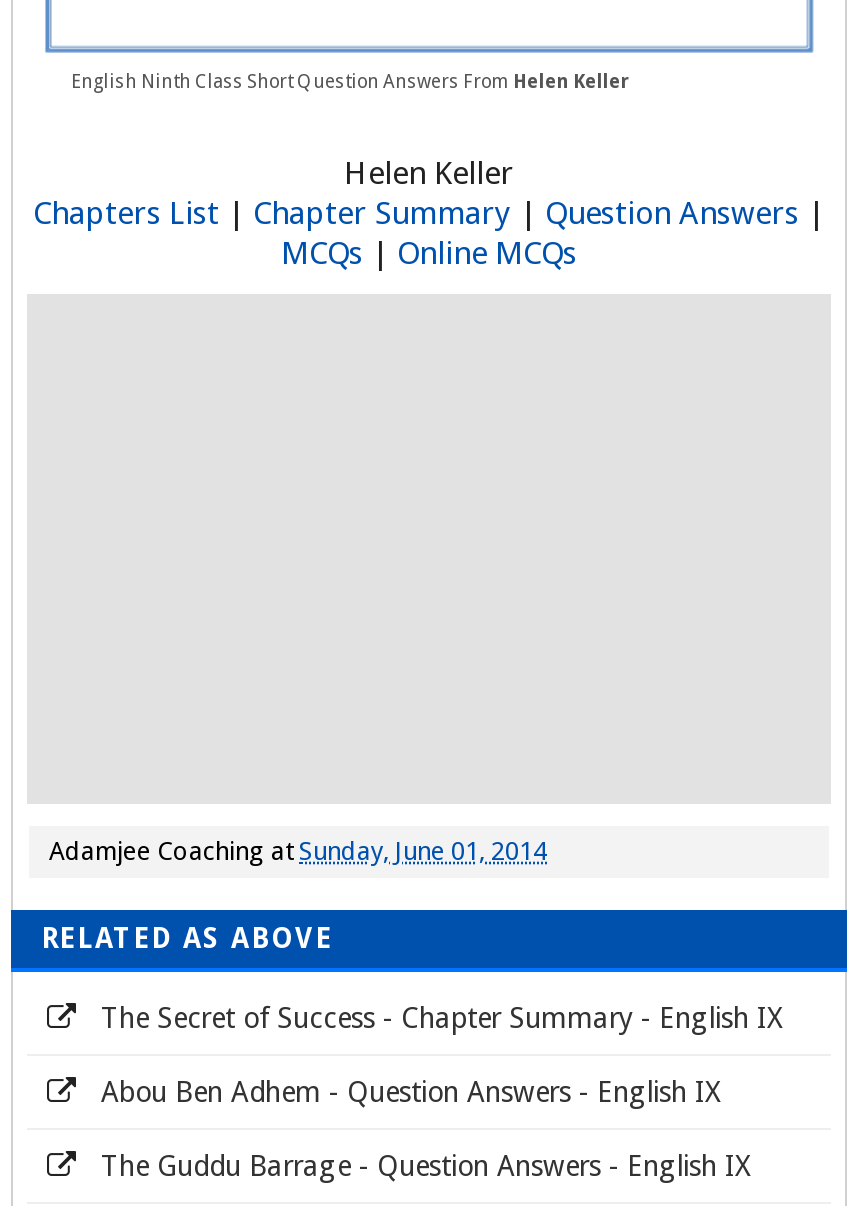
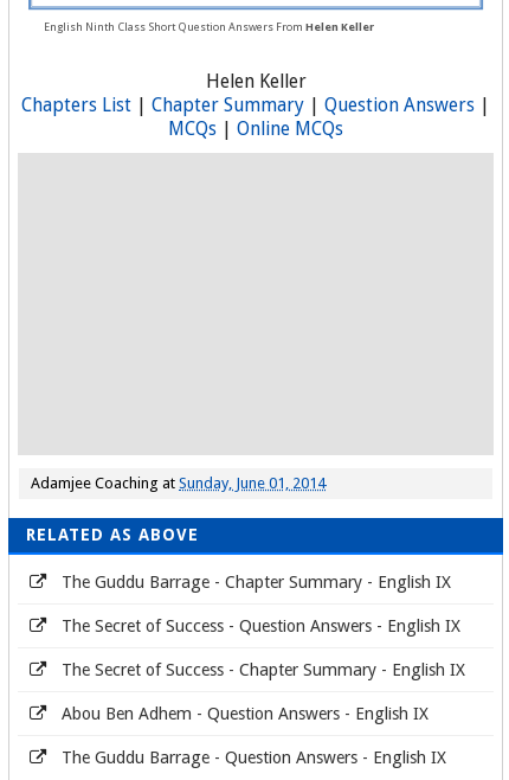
none -> [62,573,460,636] The Guddu Barrage - Chapter Summary - English IX | The Secret of Success - Question Answers - English IX

